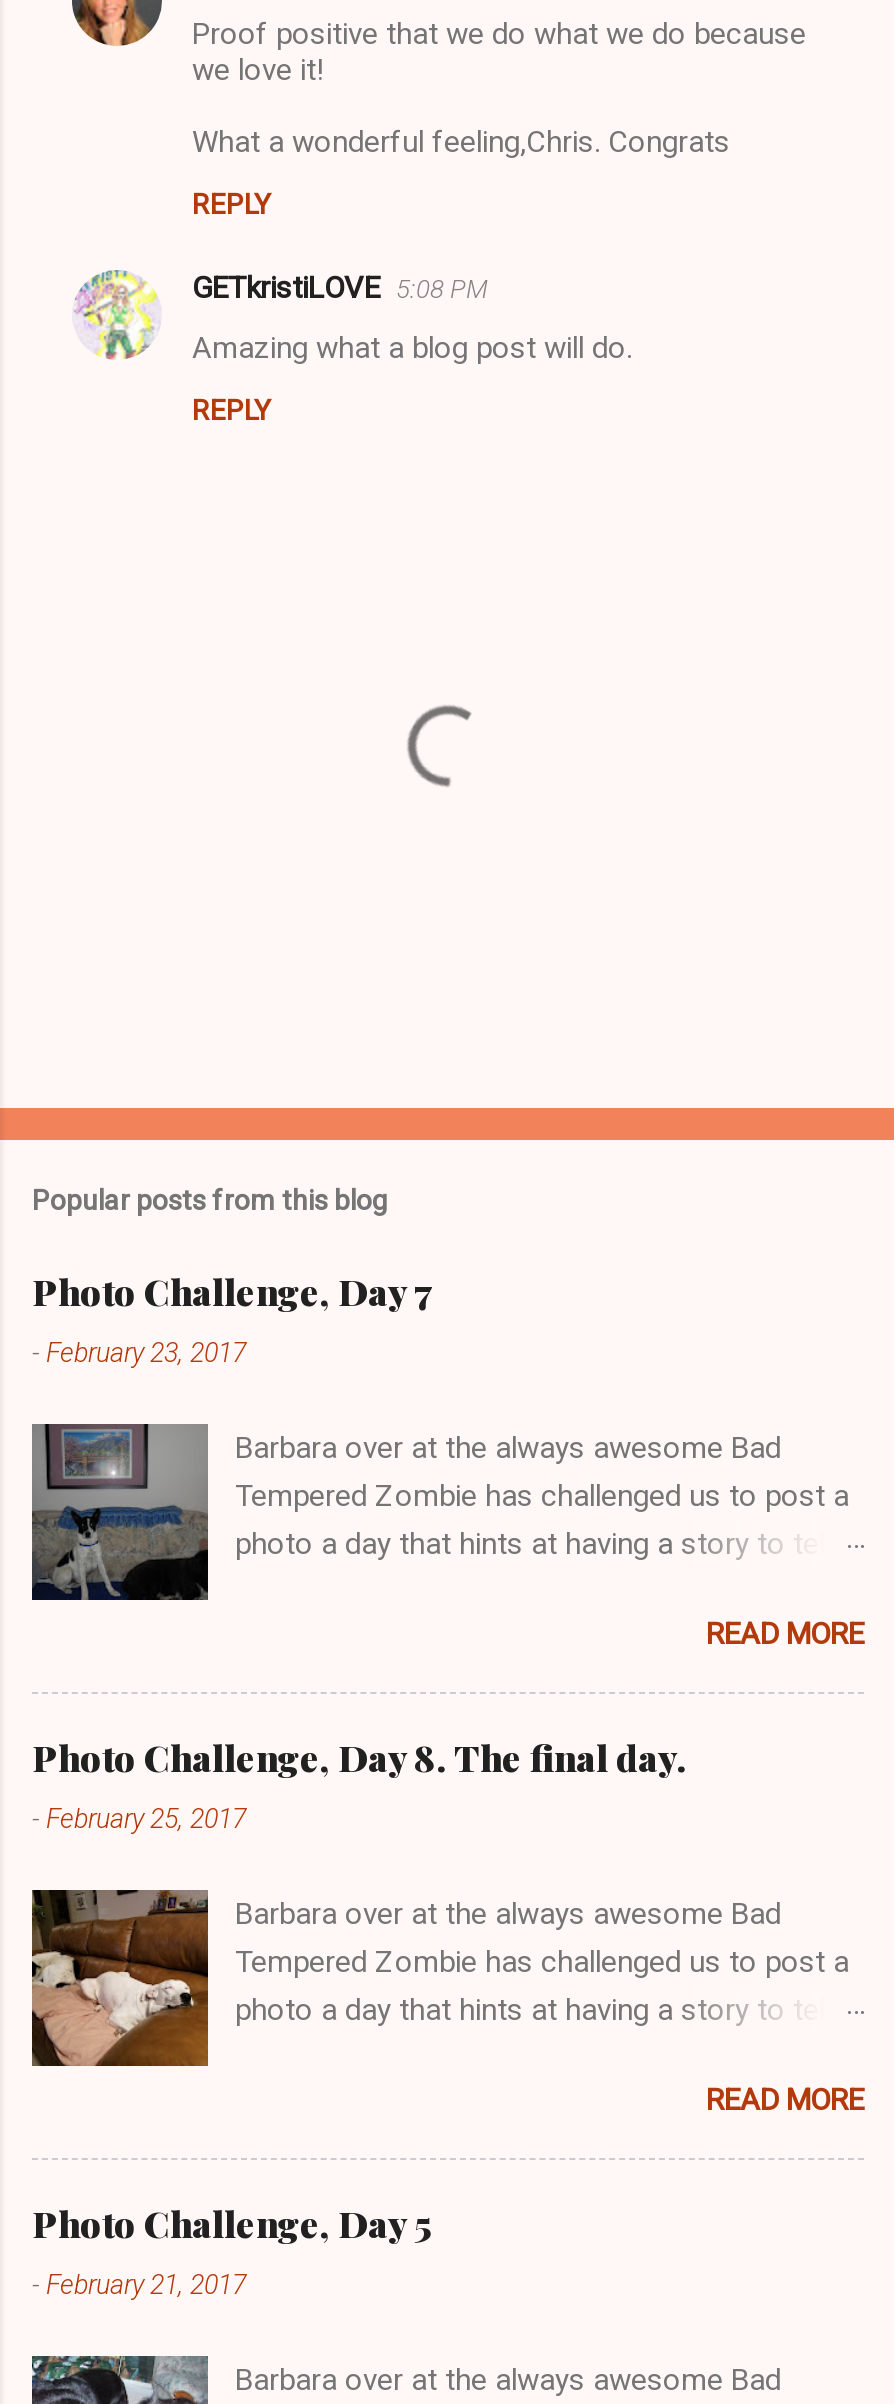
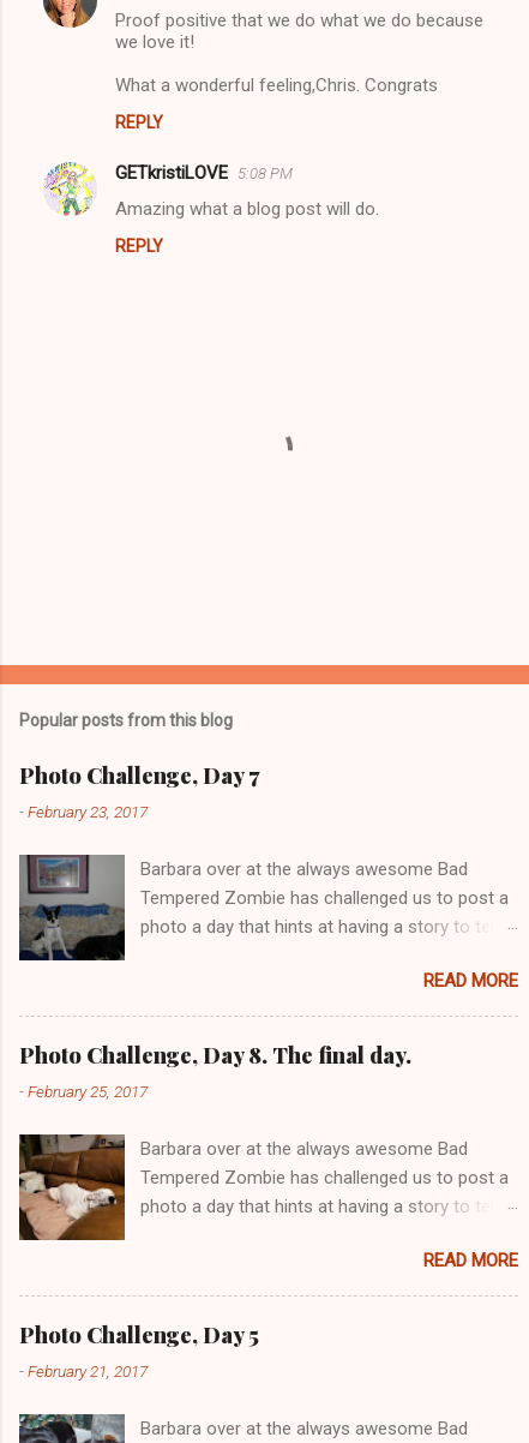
[406,704,488,788] [image] -> none

